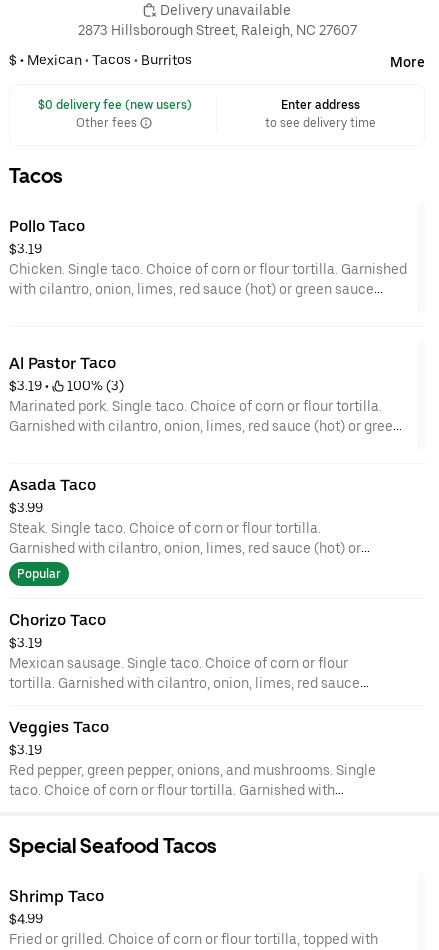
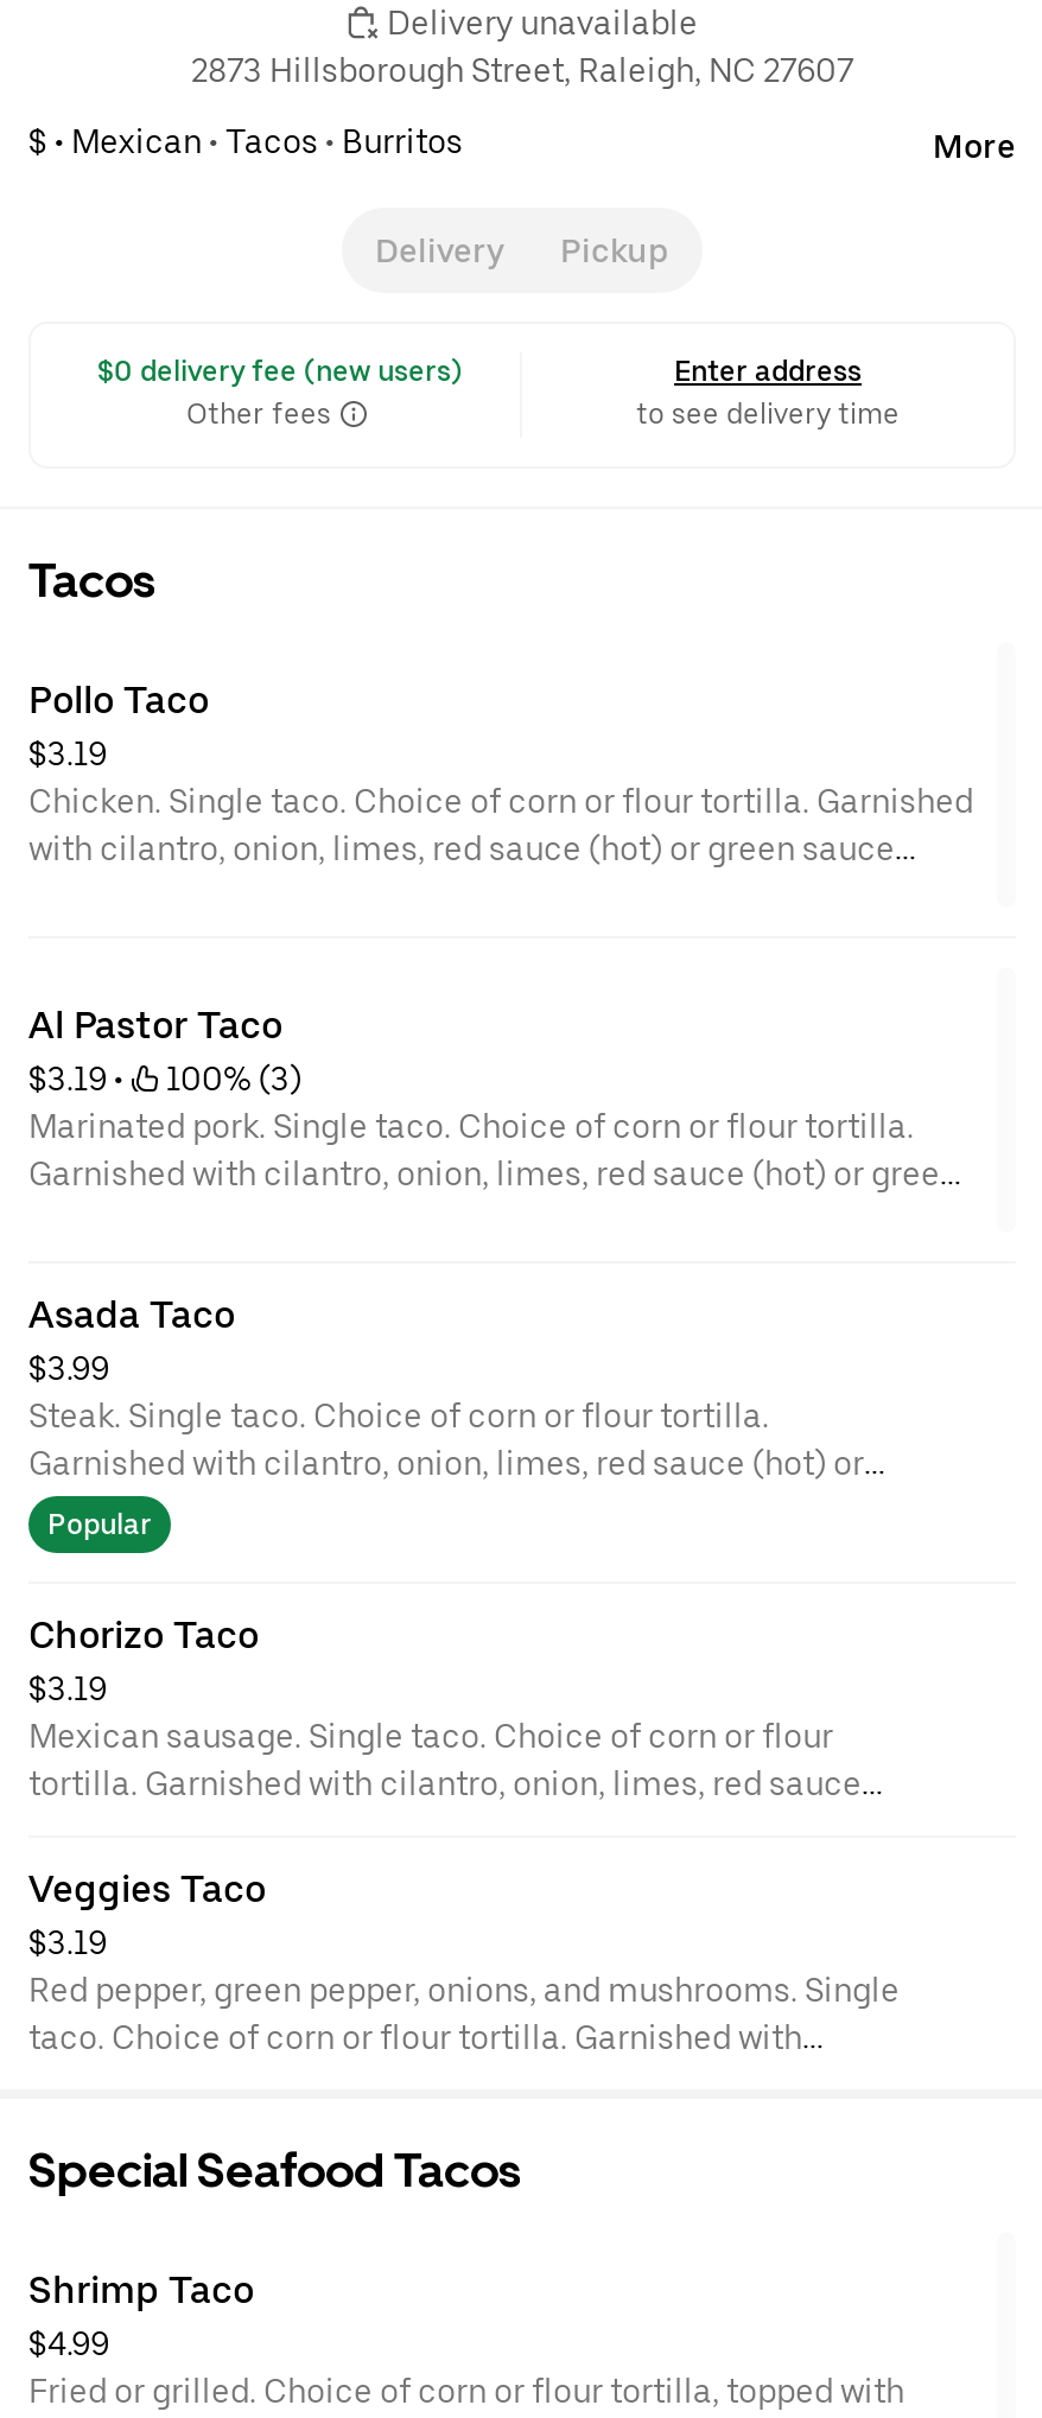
none -> [375,232,669,270] Delivery | Pickup

